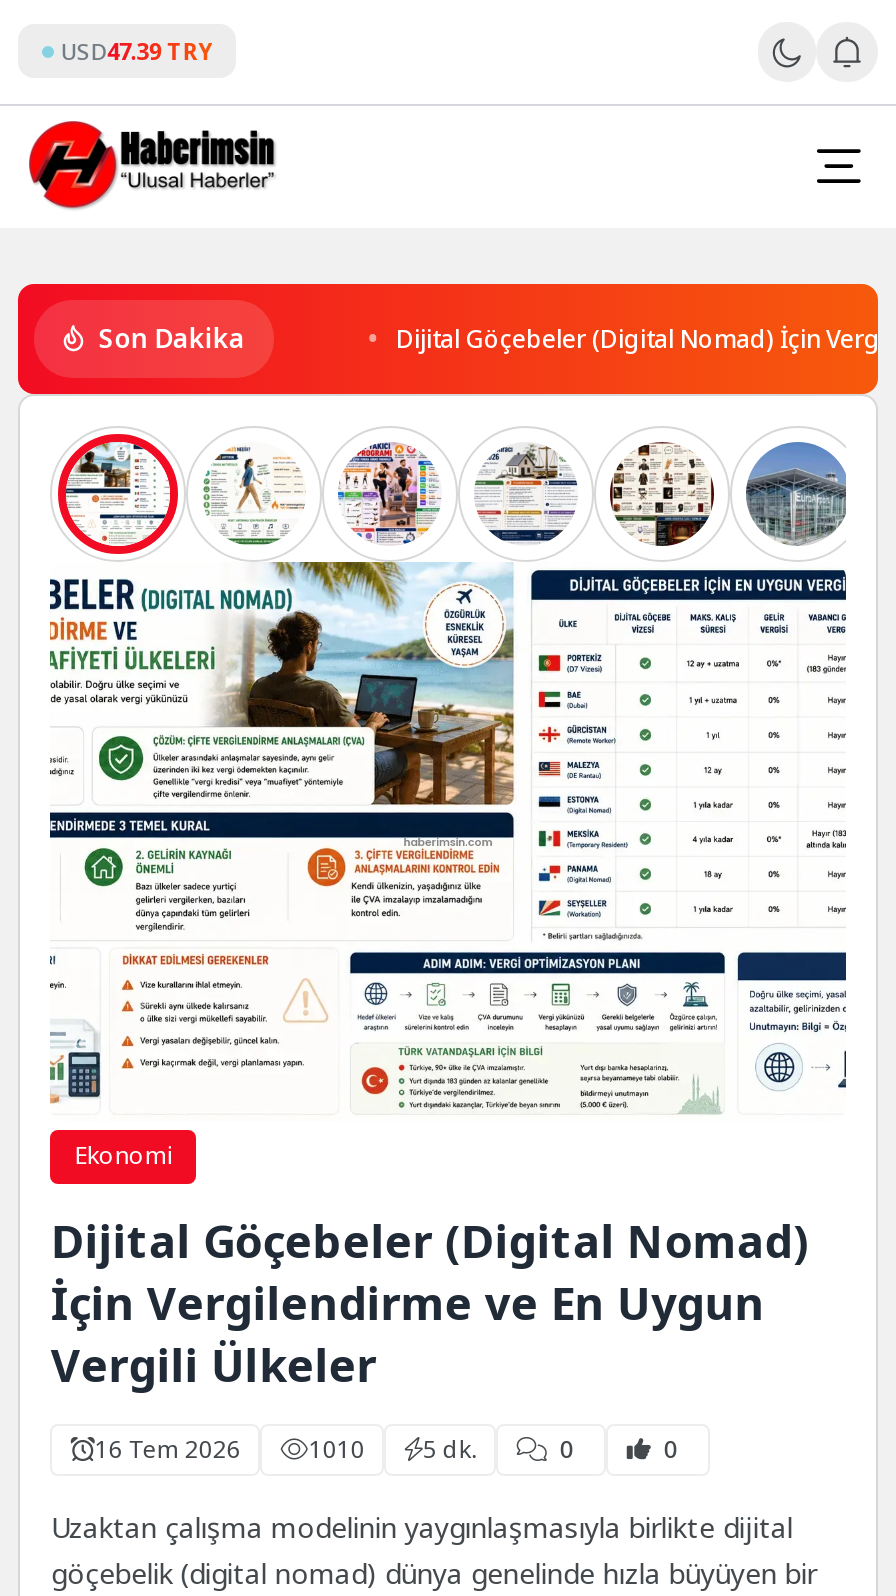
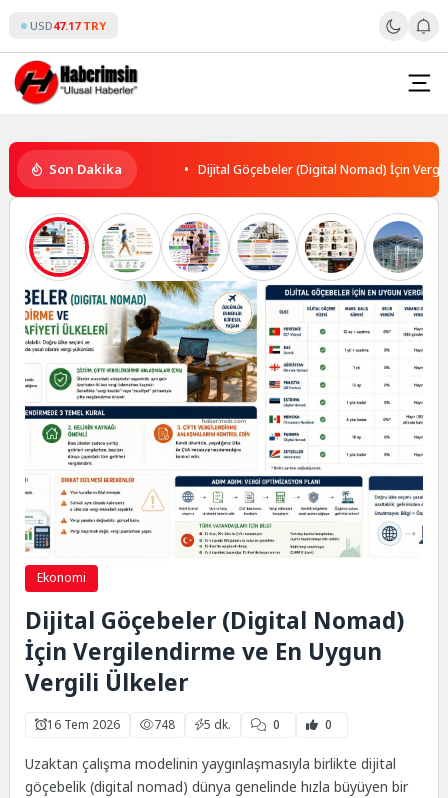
[61,37,213,67] USD47.39 TRY -> [30,18,106,33] USD47.17 TRY
[95,1432,477,1466] 16 Tem 2026 1010 5 dk. -> [47,716,231,733] 16 Tem 2026 748 5 dk.

